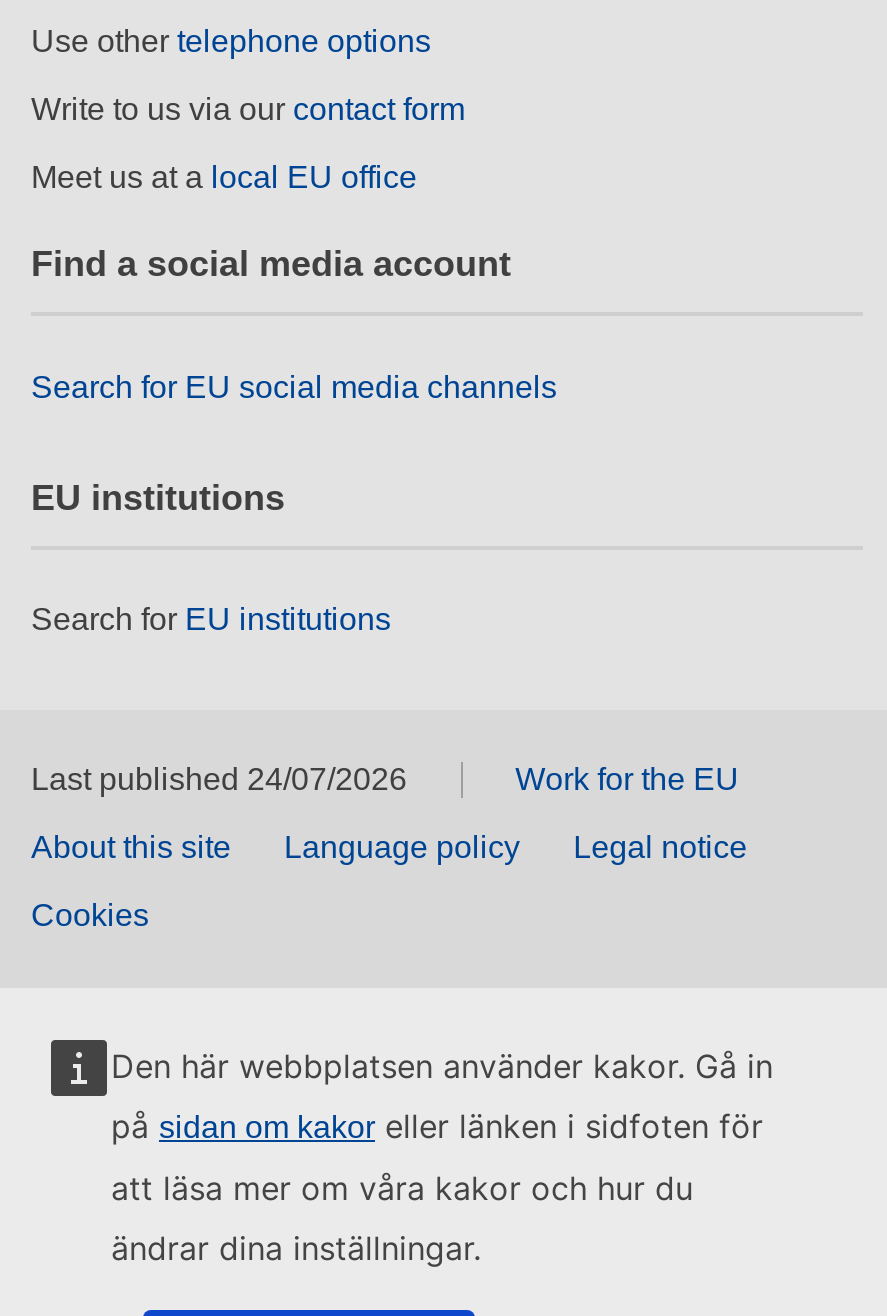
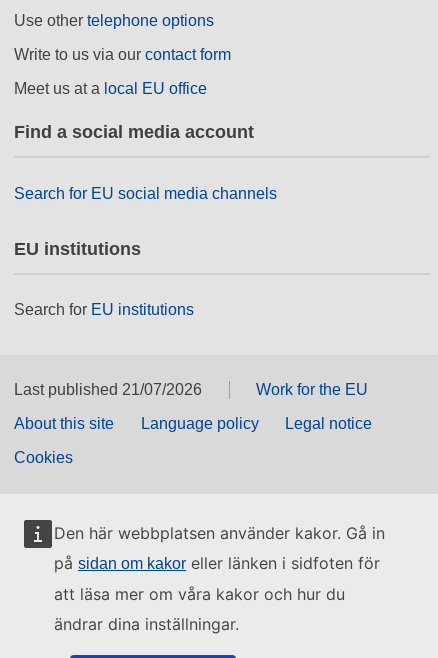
[31,763,407,797] Last published 24/07/2026 -> [14,381,202,398] Last published 21/07/2026

